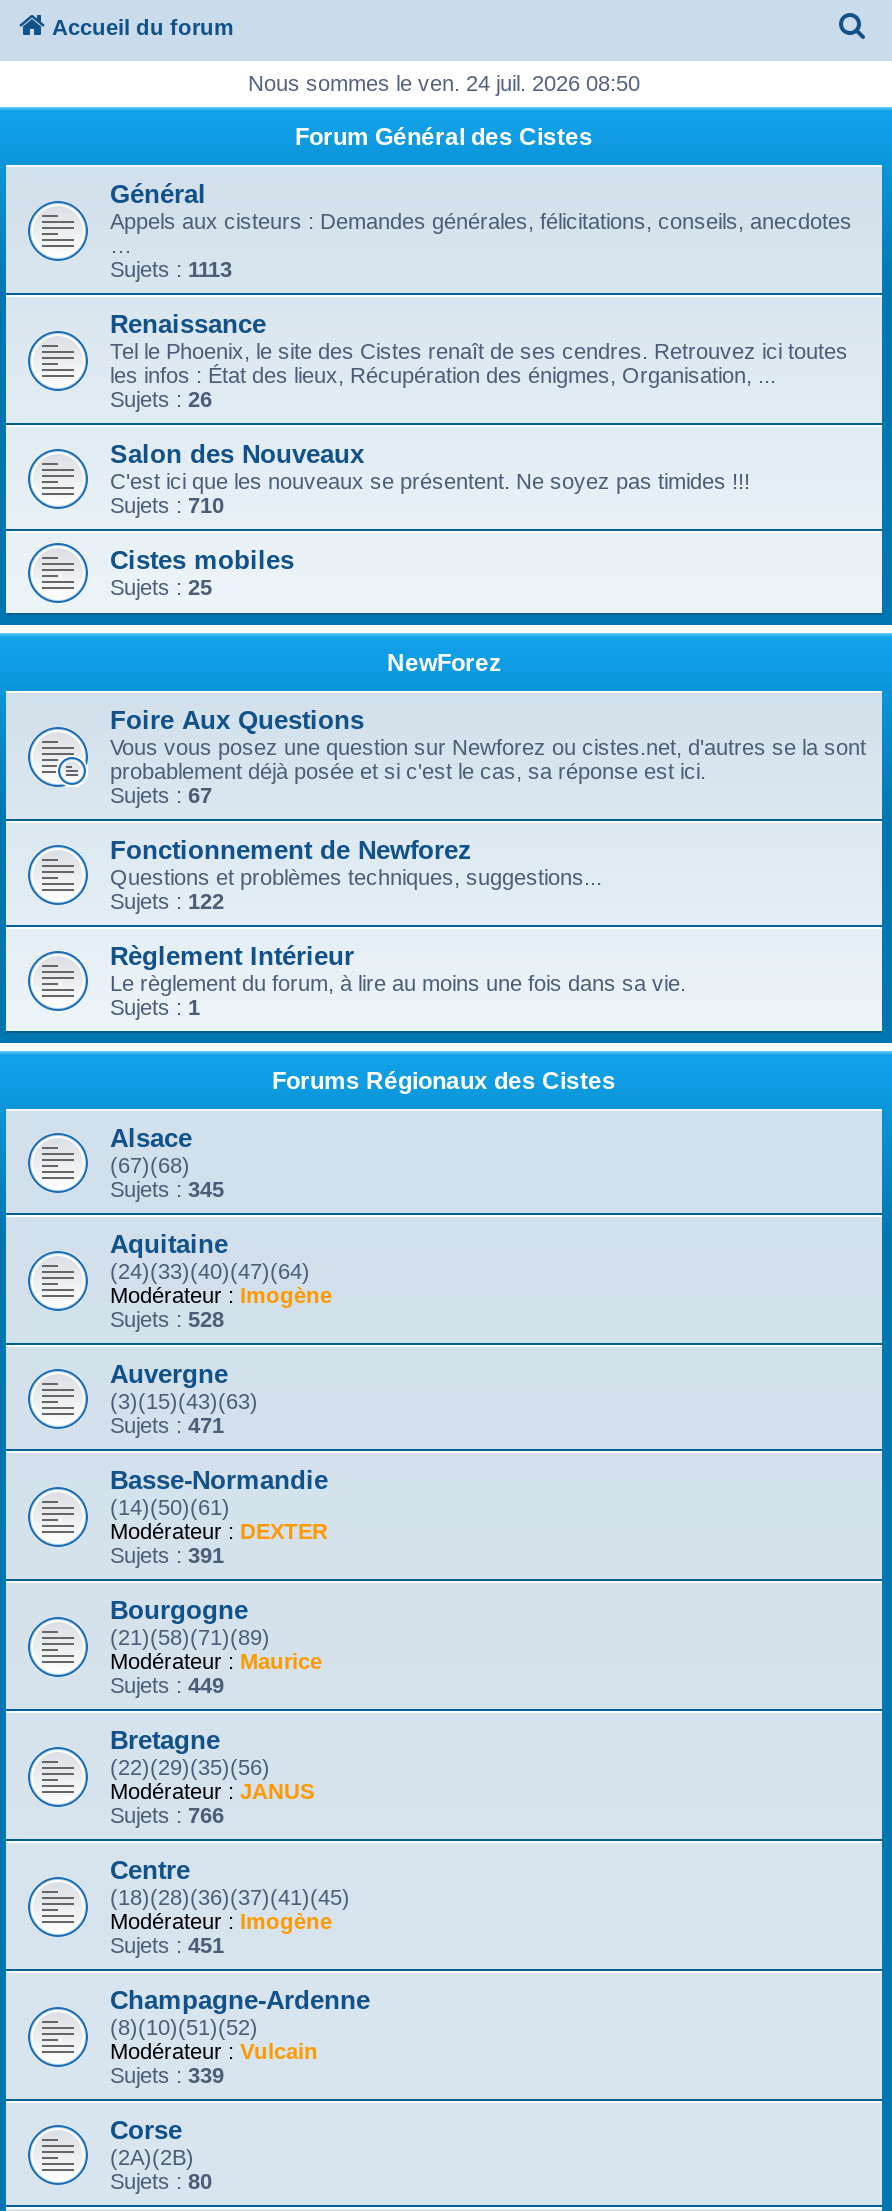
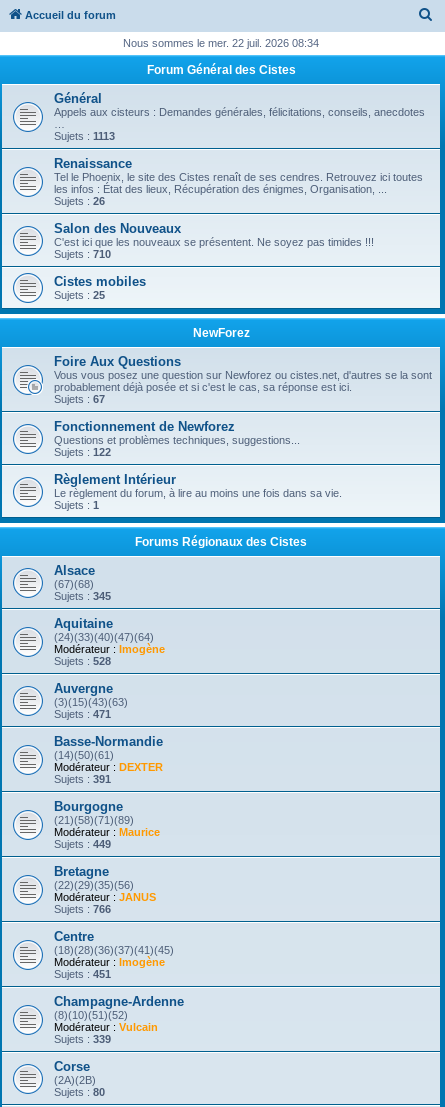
[248,71,640,95] Nous sommes le ven. 24 juil. 2026 08:50 -> [123,37,319,49] Nous sommes le mer. 22 juil. 2026 08:34

